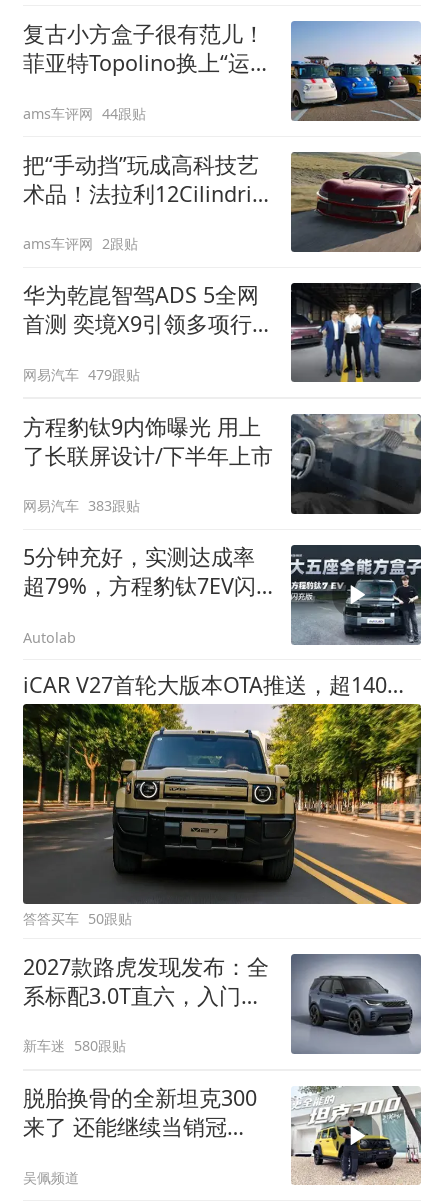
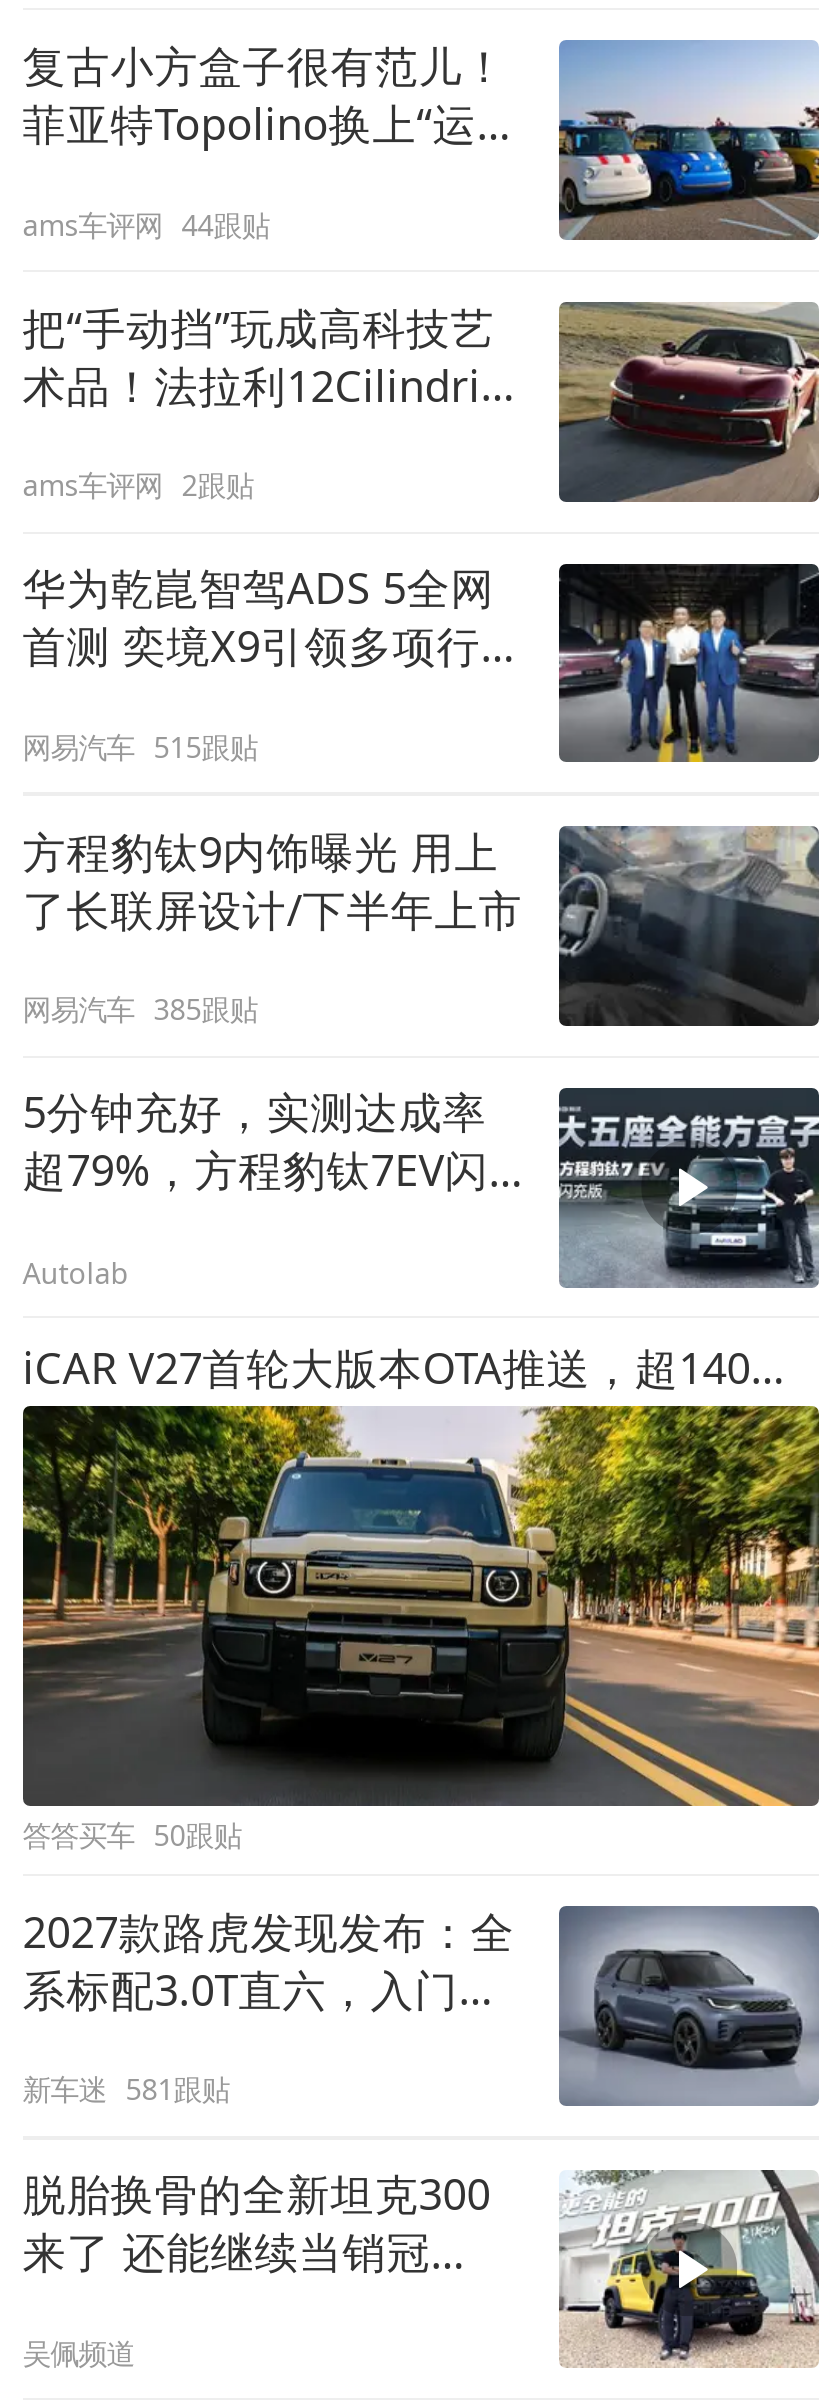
[23,365,140,384] 网易汽车 479跟贴 -> [22,727,258,765] 网易汽车 515跟贴
[23,496,140,515] 网易汽车 383跟贴 -> [22,991,258,1029] 网易汽车 385跟贴
[23,1036,126,1055] 新车迷 580跟贴 -> [22,2071,230,2109] 新车迷 581跟贴

